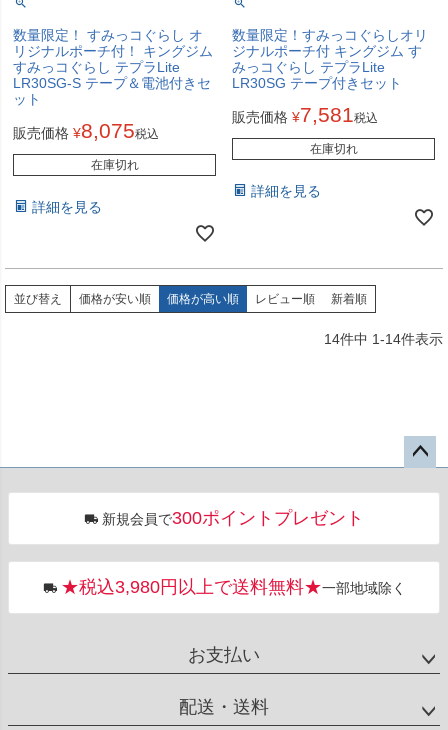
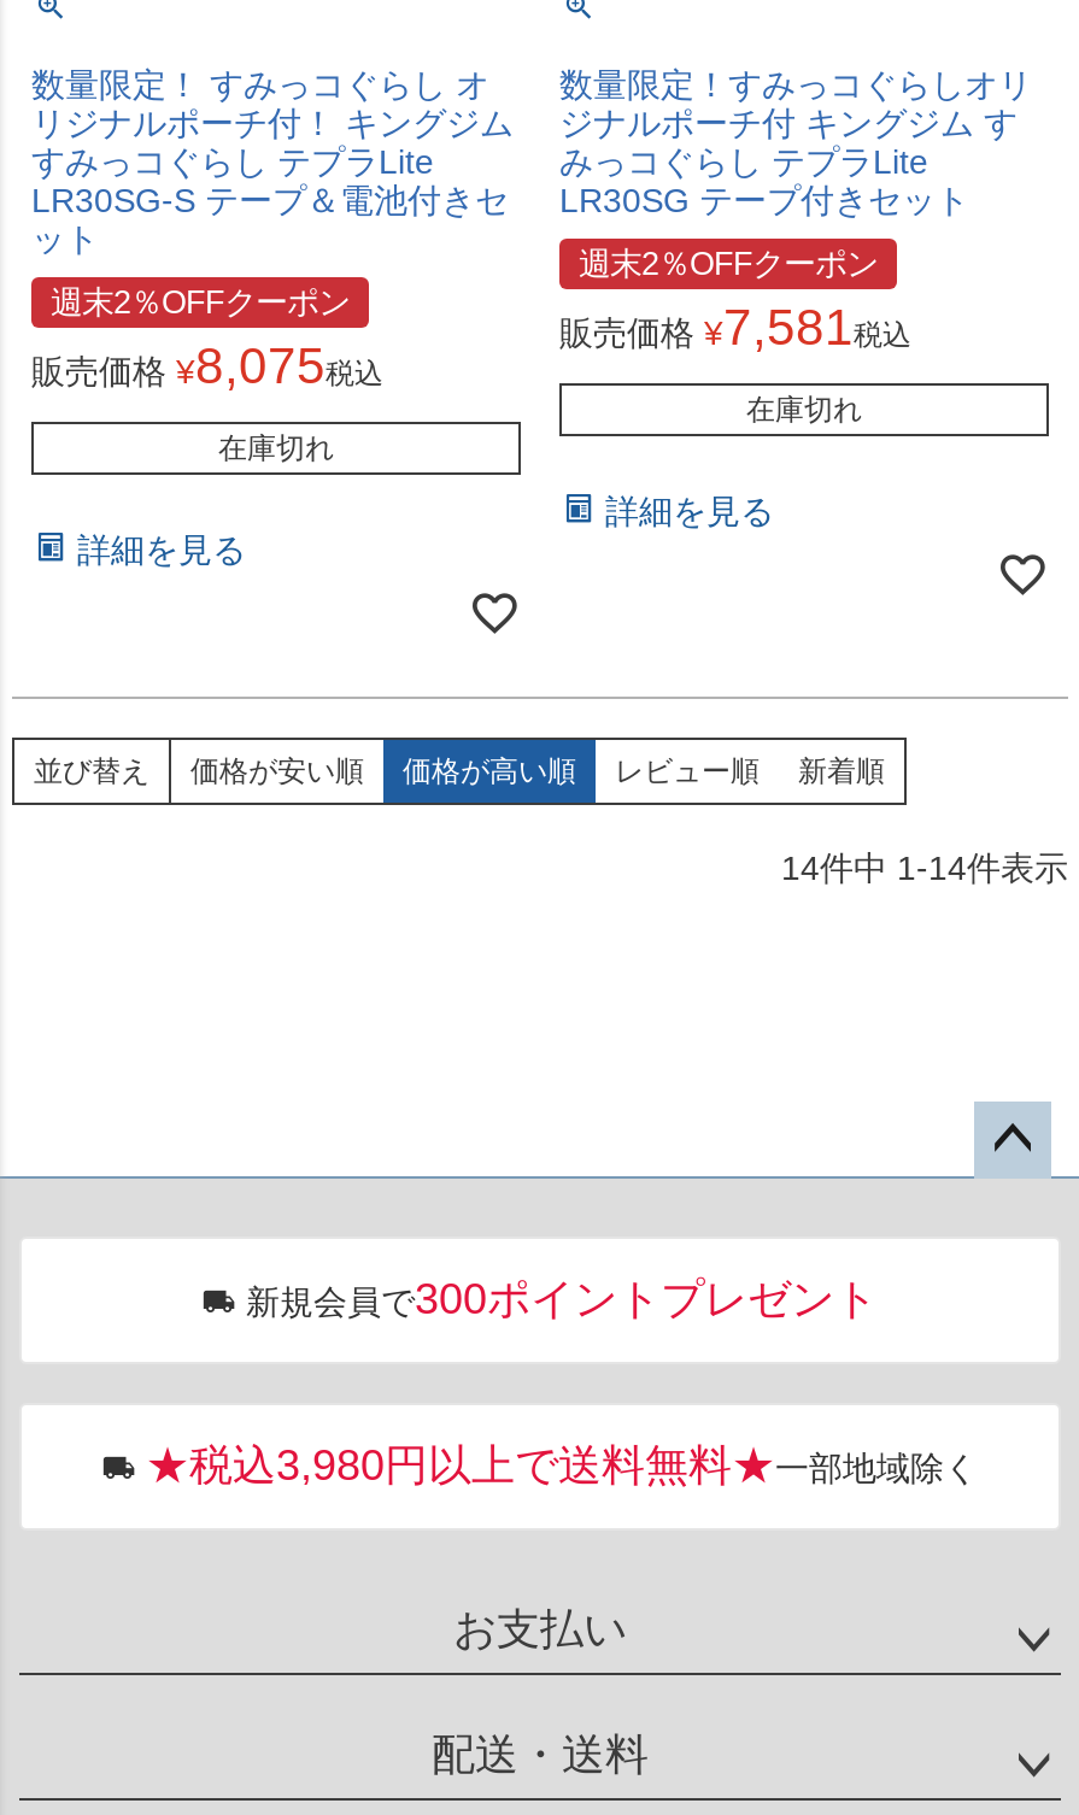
none -> [51,285,350,322] 週末2％OFFクーポン
none -> [579,247,878,283] 週末2％OFFクーポン

